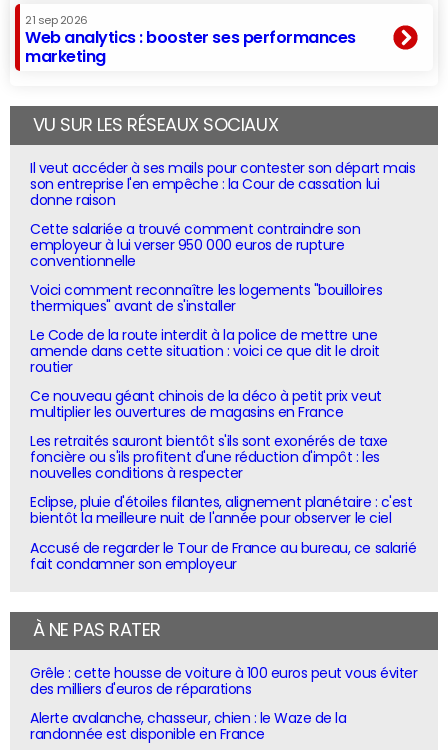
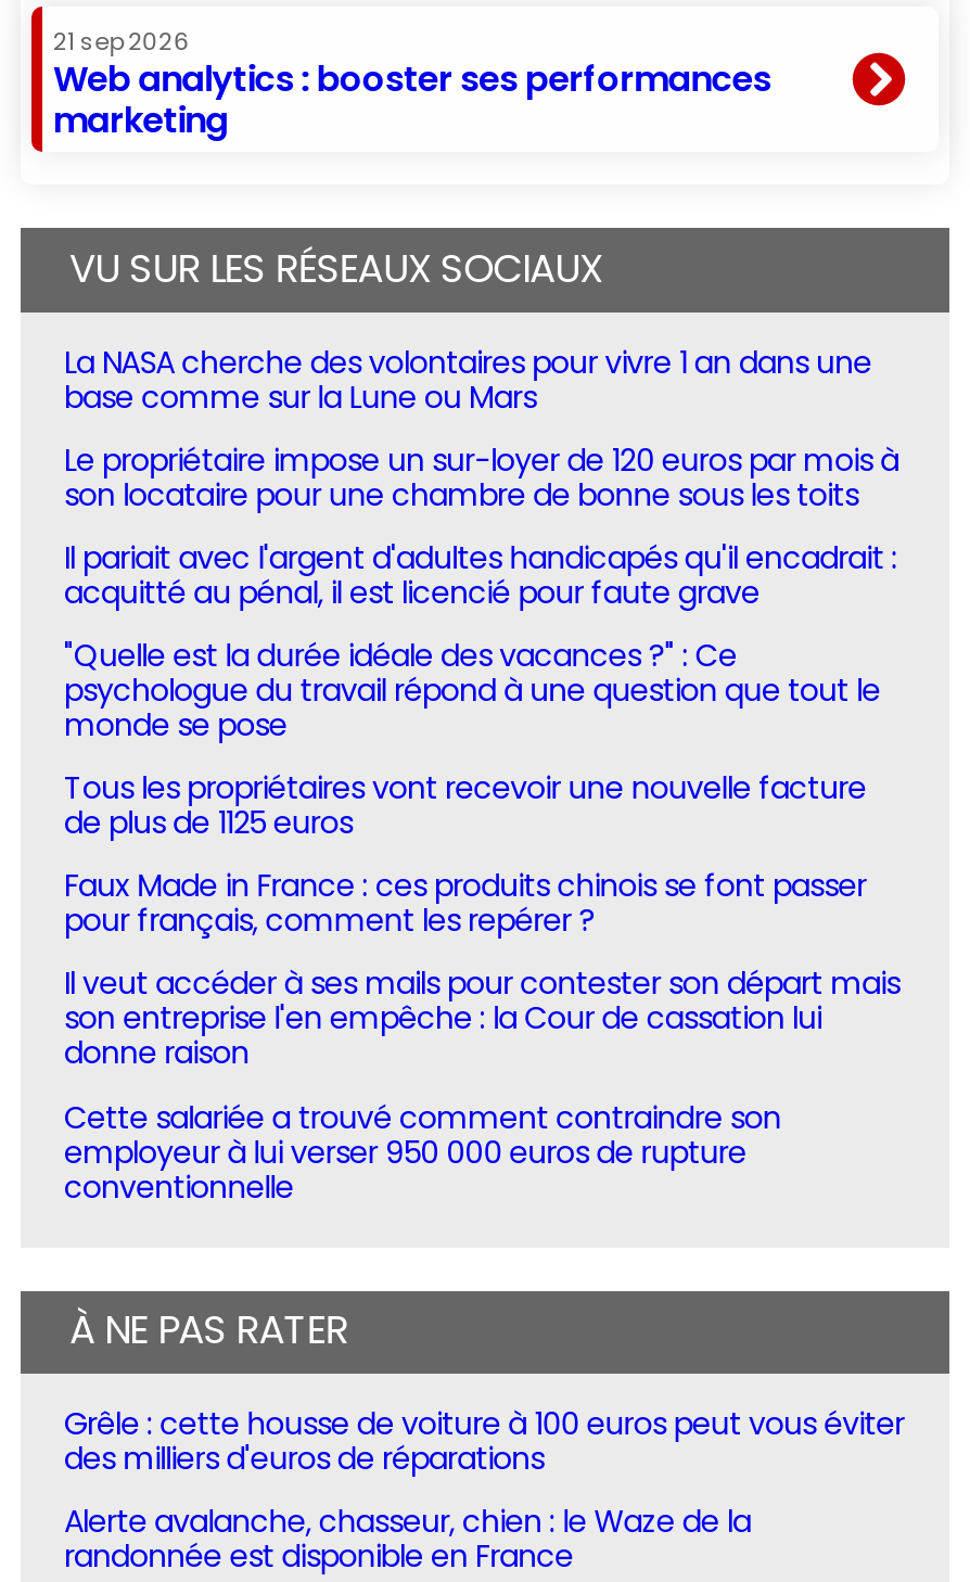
none -> [64,347,899,936] La NASA cherche des volontaires pour vivre 1 an dans une | base comme sur la Lune ou Mars | Le propriétaire impose un sur-loyer de 120 euros par mois à | son locataire pour une chambre de bonne sous les toits | Il pariait avec l'argent d'adultes handicapés qu'il encadrait : | acquitté au pénal, il est licencié pour faute grave | "Quelle est la durée idéale des vacances ?" : Ce | psychologue du travail répond à une question que tout le | monde se pose | Tous les propriétaires vont recevoir une nouvelle facture | de plus de 1125 euros | Faux Made in France : ces produits chinois se font passer | pour français, comment les repérer ?
moved [30,161,415,268] -> [64,969,900,1201]: Il veut accéder à ses mails pour contester son départ mais | son entreprise l'en empêche : la Cour de cassation lui | donne raison | Cette salariée a trouvé comment contraindre son | employeur à lui verser 950 000 euros de rupture | conventionnelle
[30,283,416,571] Voici comment reconnaître les logements "bouilloires | thermiques" avant de s'installer | Le Code de la route interdit à la police de mettre une | amende dans cette situation : voici ce que dit le droit | routier | Ce nouveau géant chinois de la déco à petit prix veut | multiplier les ouvertures de magasins en France | Les retraités sauront bientôt s'ils sont exonérés de taxe | foncière ou s'ils profitent d'une réduction d'impôt : les | nouvelles conditions à respecter | Eclipse, pluie d'étoiles filantes, alignement planétaire : c'est | bientôt la meilleure nuit de l'année pour observer le ciel | Accusé de regarder le Tour de France au bureau, ce salarié | fait condamner son employeur -> none

